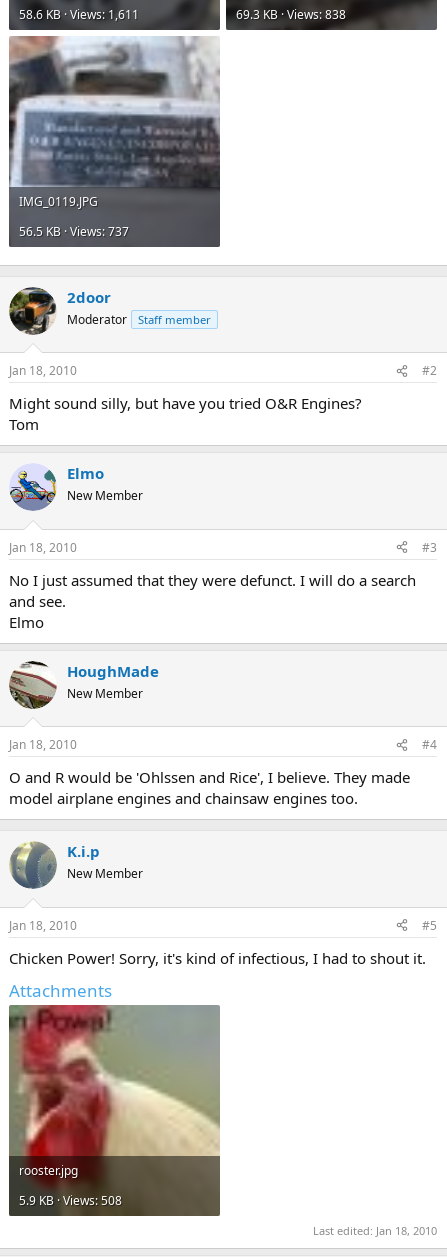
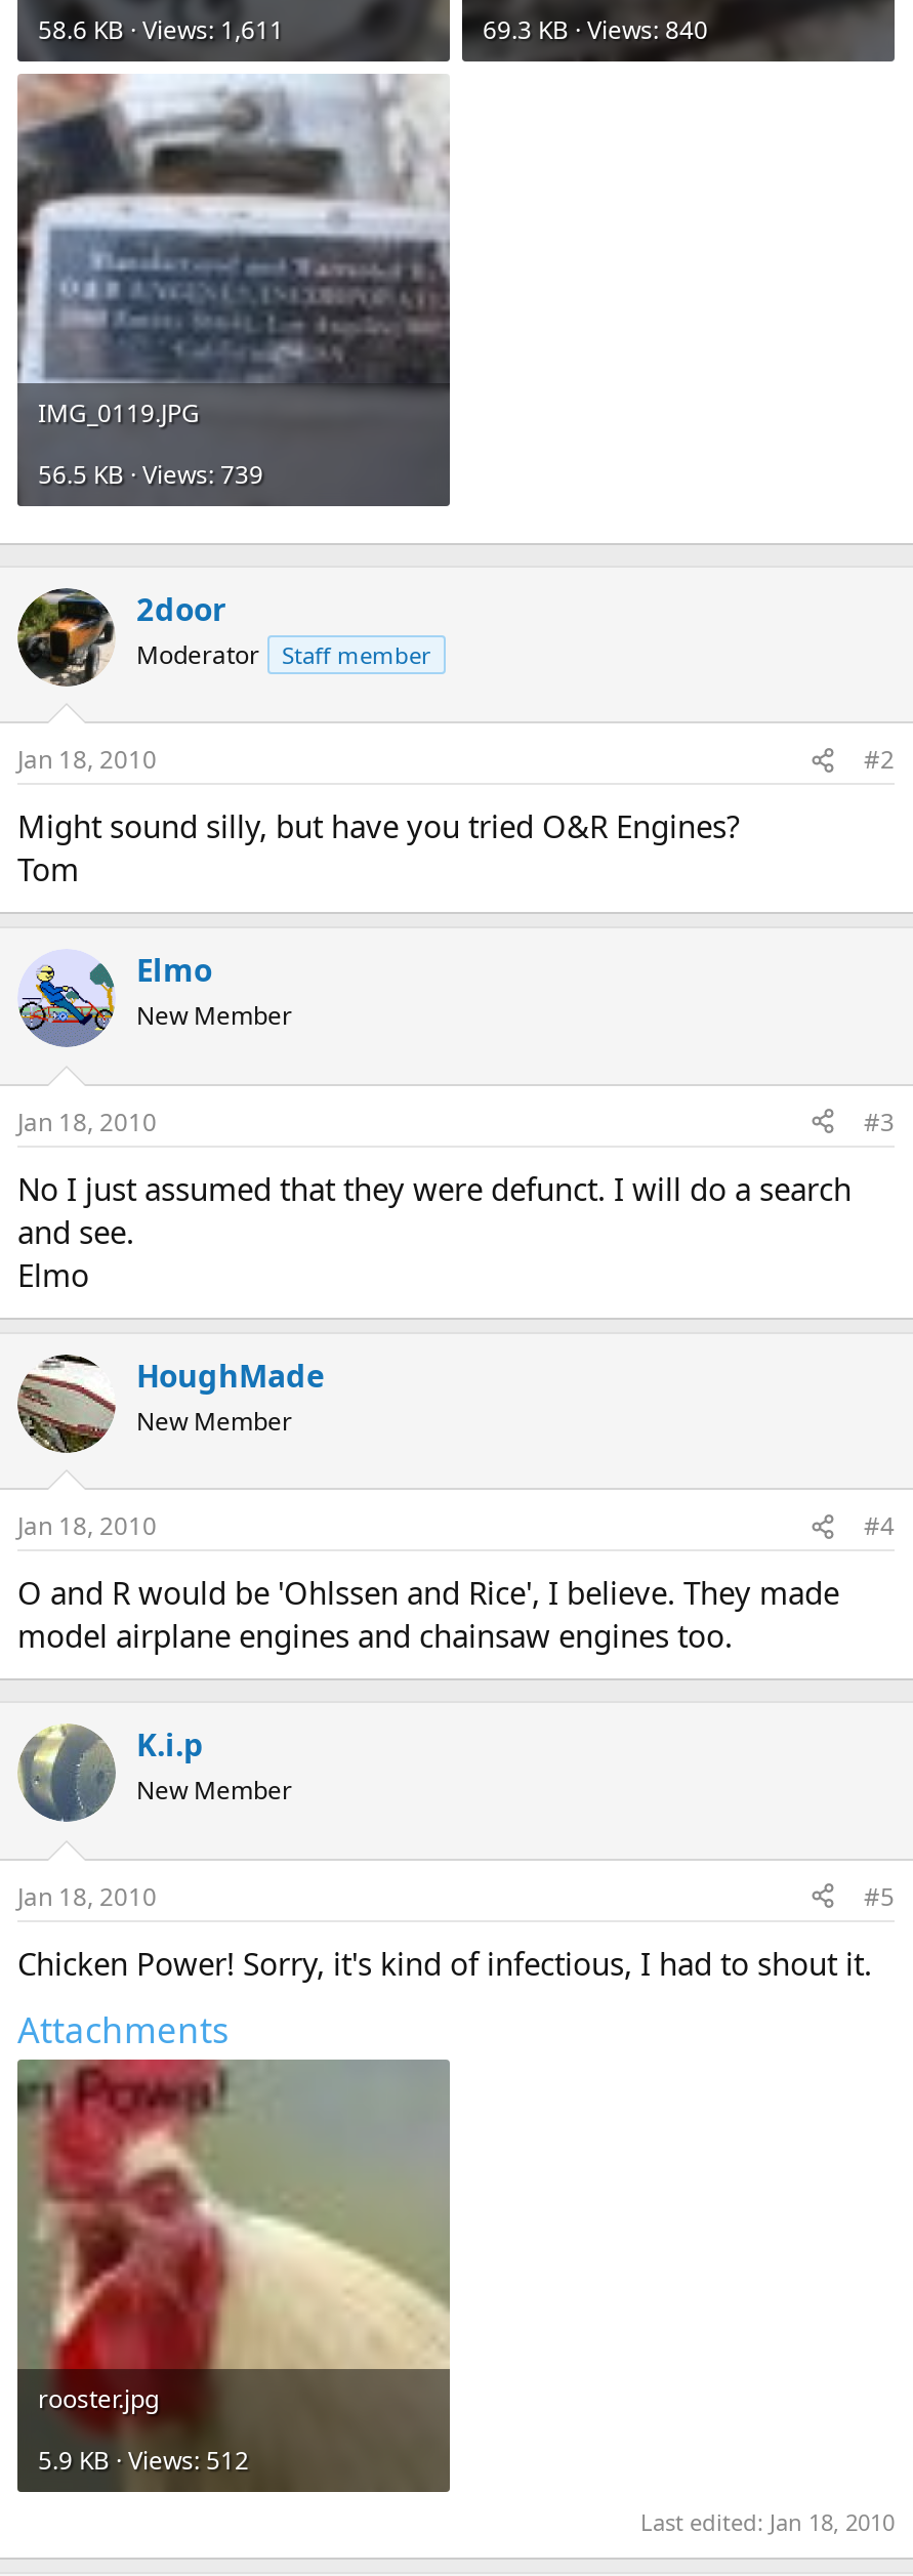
[236,6,346,23] 69.3 KB · Views: 838 -> [483,13,708,48] 69.3 KB · Views: 840
[19,223,129,240] 56.5 KB · Views: 737 -> [38,458,263,492] 56.5 KB · Views: 739
[19,1192,122,1209] 5.9 KB · Views: 508 -> [38,2442,249,2477] 5.9 KB · Views: 512

